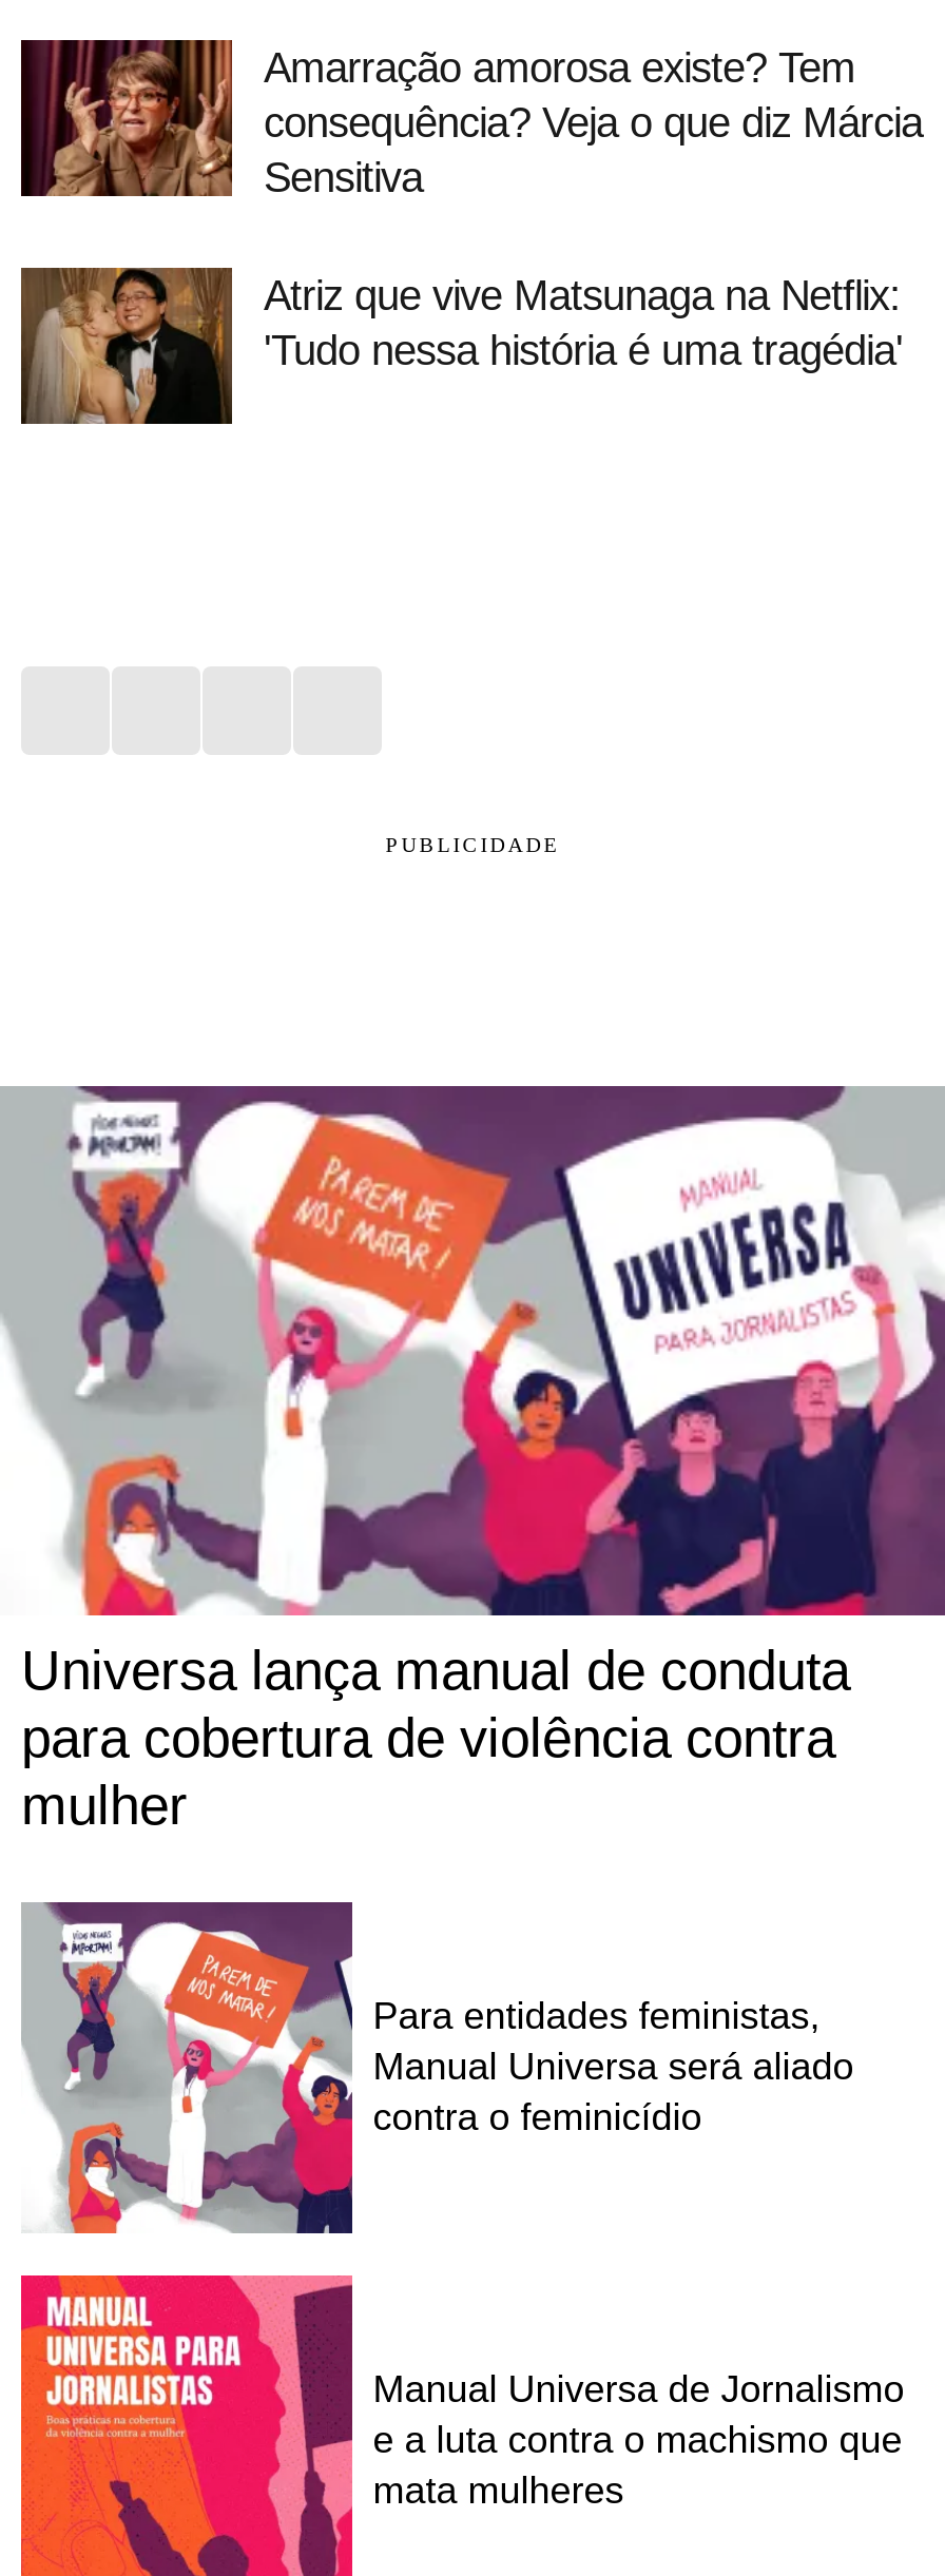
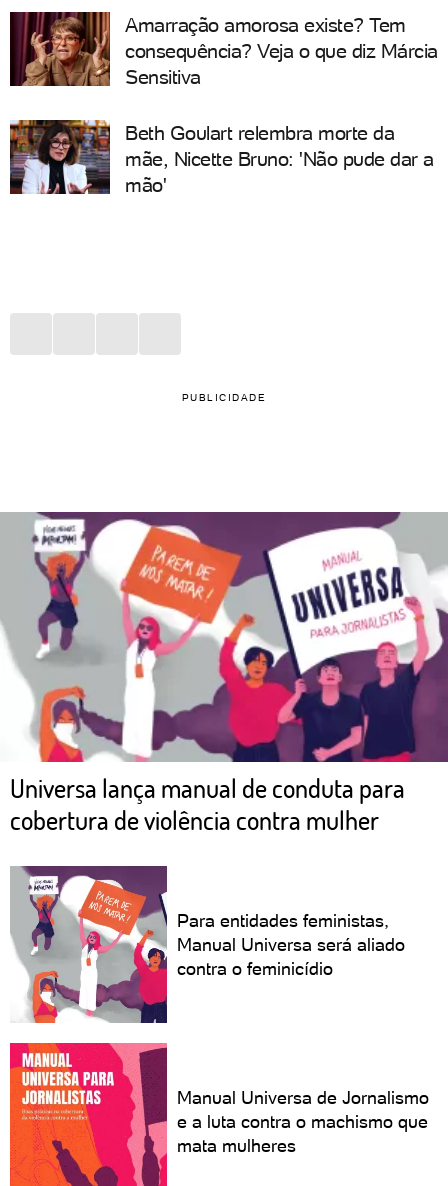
[21,266,903,426] [image] | Atriz que vive Matsunaga na Netflix: | 'Tudo nessa história é uma tragédia' -> [9,119,433,196] [image] | Beth Goulart relembra morte da | mãe, Nicette Bruno: 'Não pude dar a | mão'

